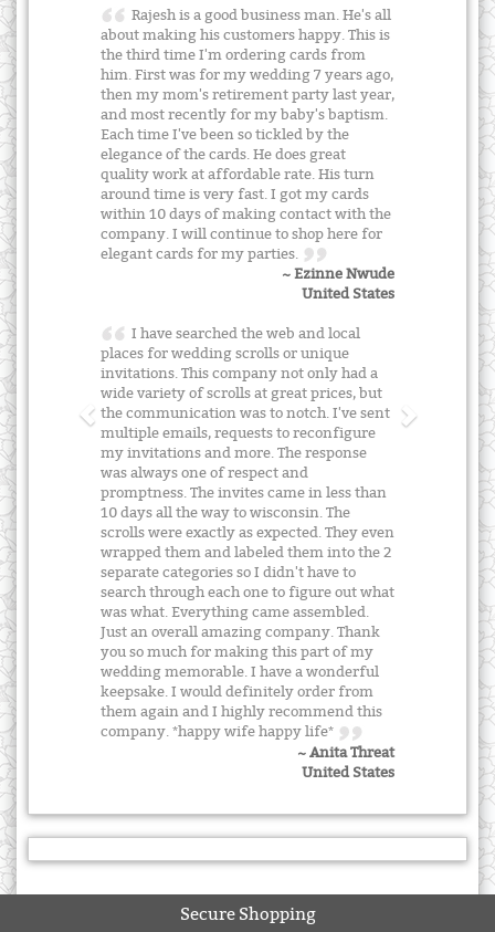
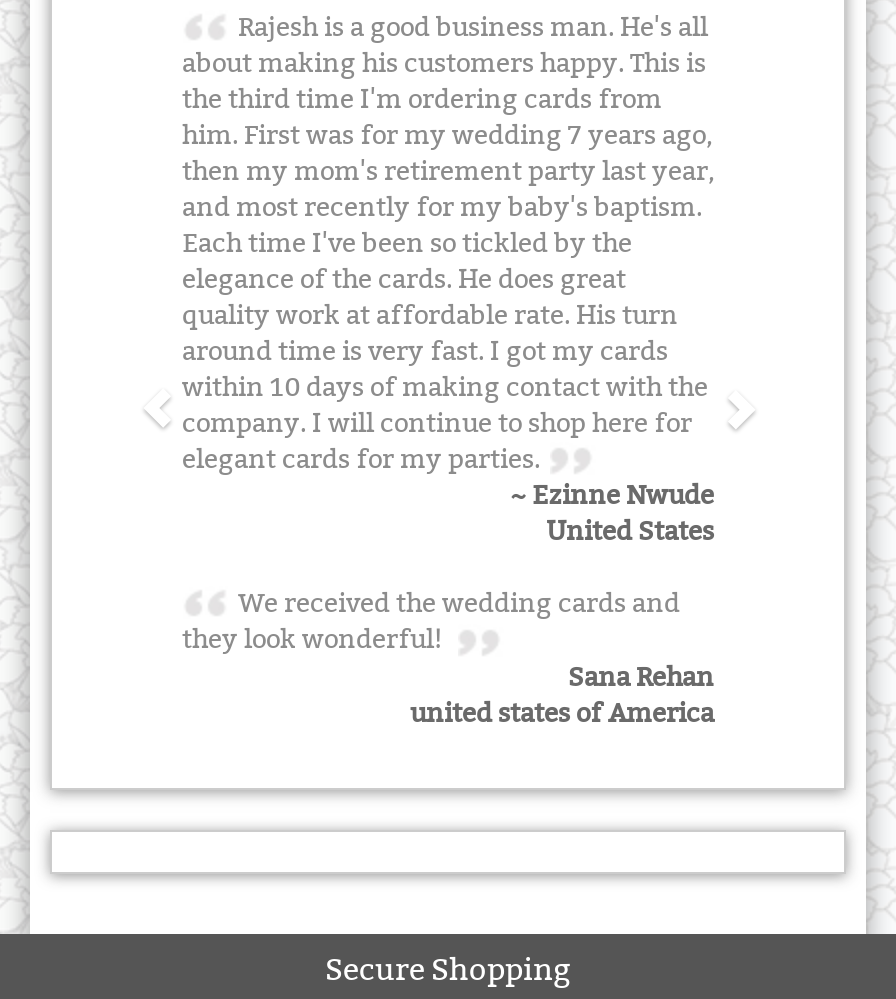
[101,325,394,782] I have searched the web and local | places for wedding scrolls or unique | invitations. This company not only had a | wide variety of scrolls at great prices, but | the communication was to notch. I've sent | multiple emails, requests to reconfigure | my invitations and more. The response | was always one of respect and | promptness. The invites came in less than | 10 days all the way to wisconsin. The | scrolls were exactly as expected. They even | wrapped them and labeled them into the 2 | separate categories so I didn't have to | search through each one to figure out what | was what. Everything came assembled. | Just an overall amazing company. Thank | you so much for making this part of my | wedding memorable. I have a wonderful | keepsake. I would definitely order from | them again and I highly recommend this | company. *happy wife happy life* | ~ Anita Threat | United States -> [182,589,714,730] We received the wedding cards and | they look wonderful! | Sana Rehan | united states of America

